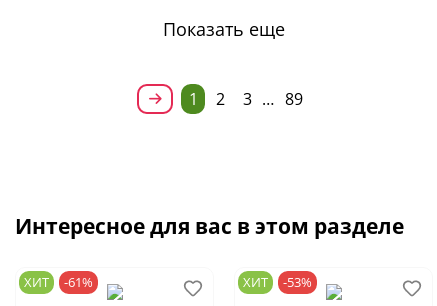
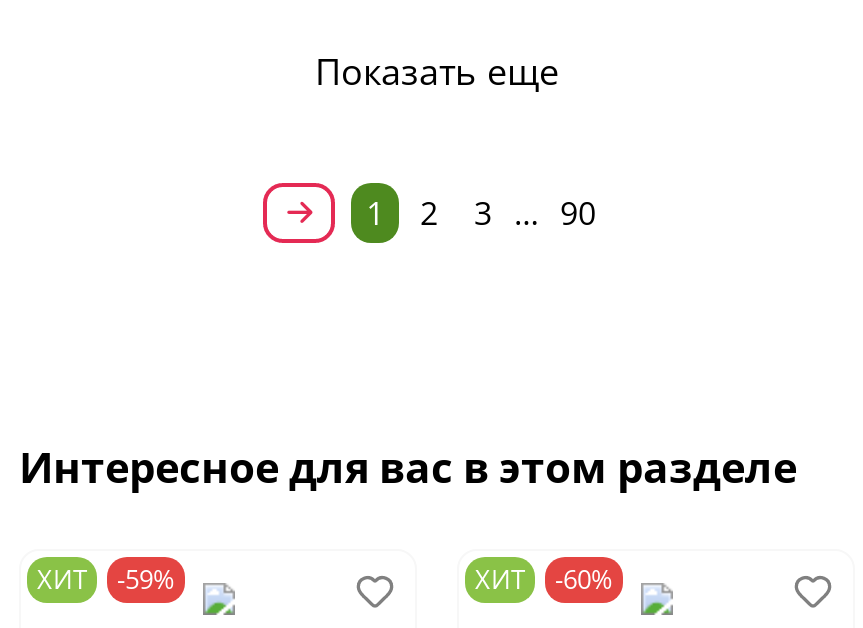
[189,88,303,110] 1 2 3 … 89 -> [366,192,596,236] 1 2 3 … 90
[24,273,93,291] ХИТ -61% -> [37,561,175,597] ХИТ -59%
[243,273,312,291] ХИТ -53% -> [475,561,613,597] ХИТ -60%

